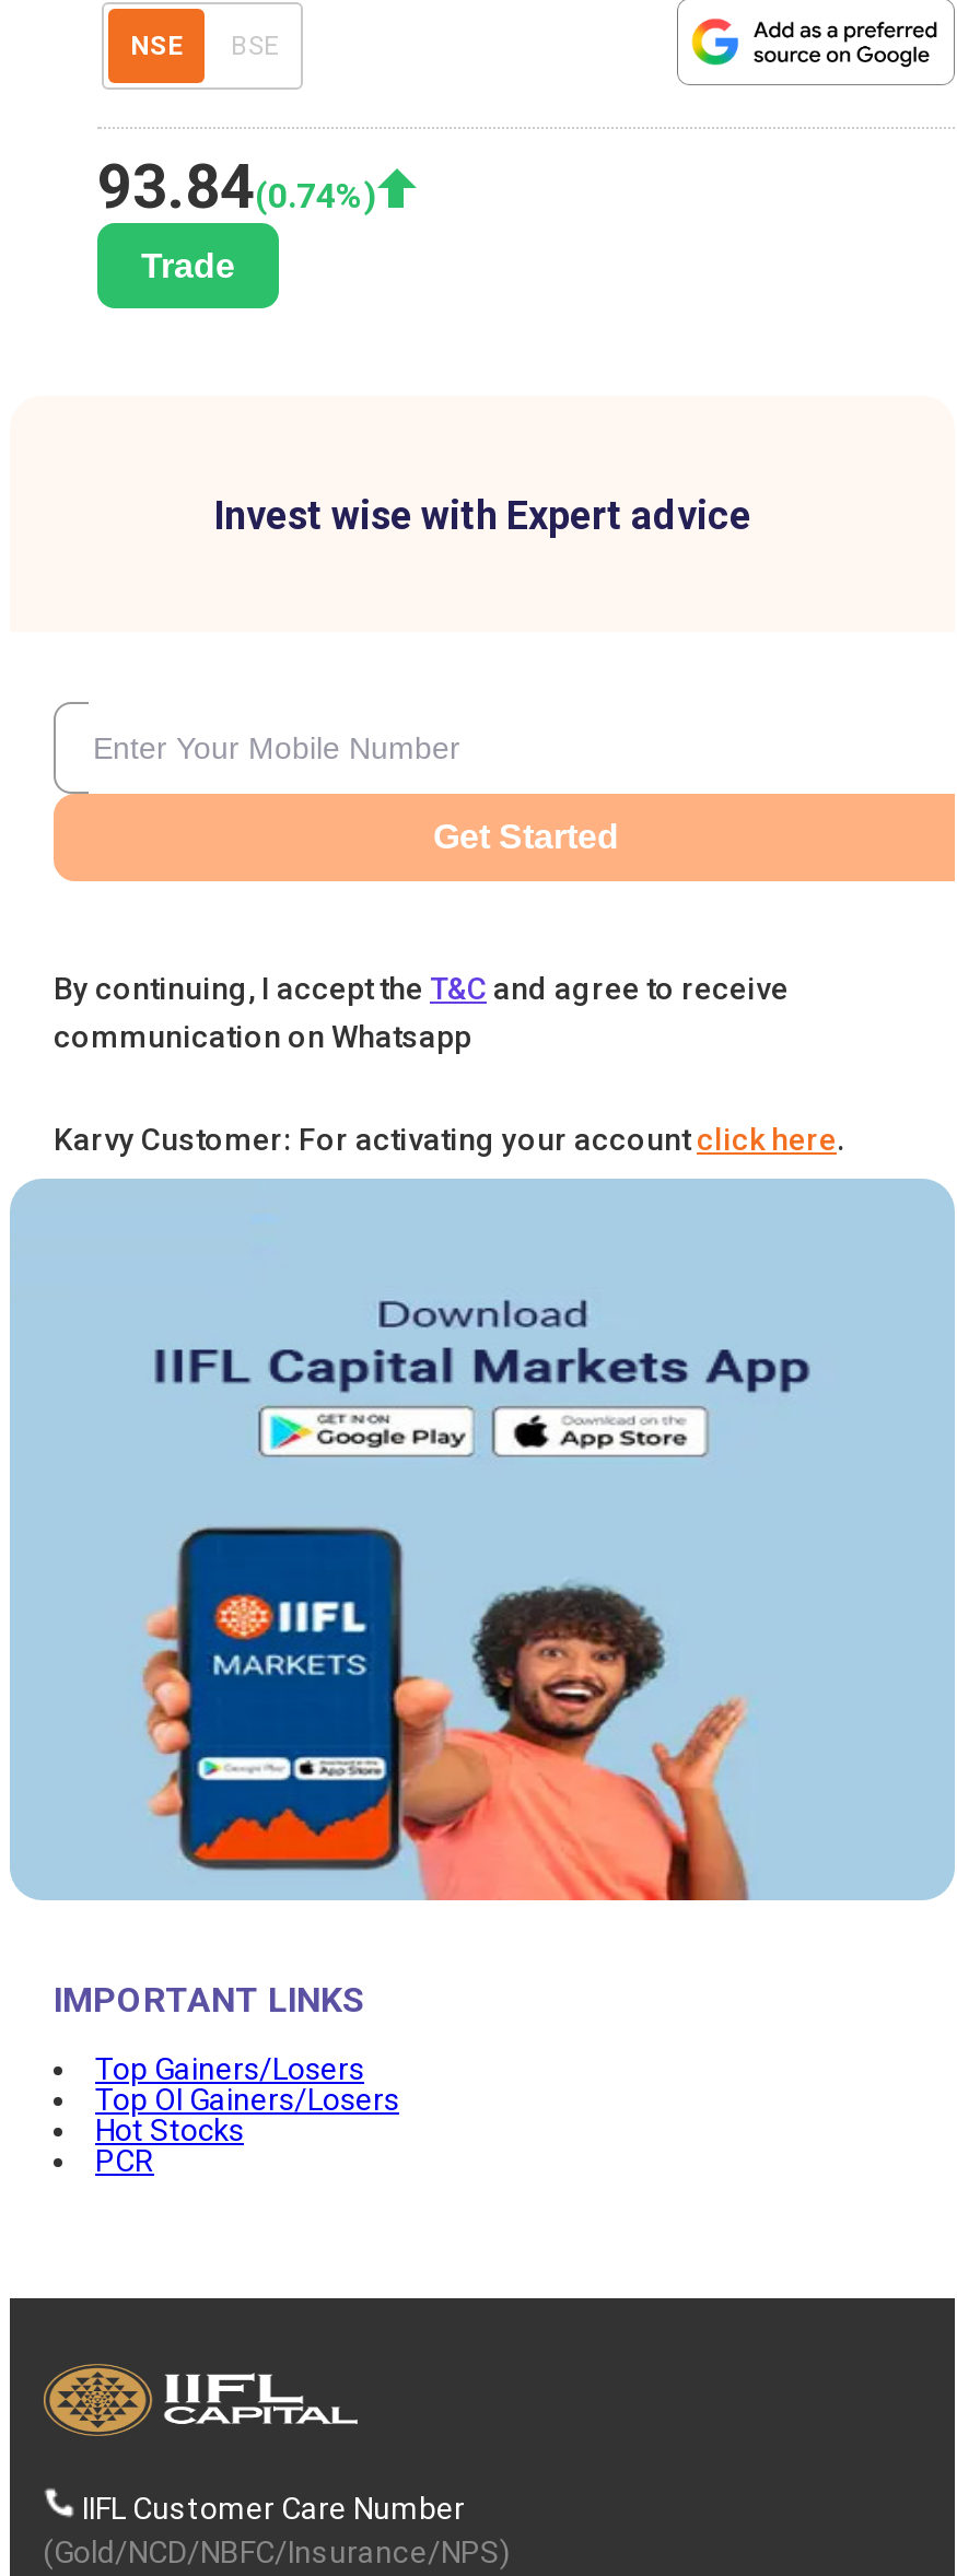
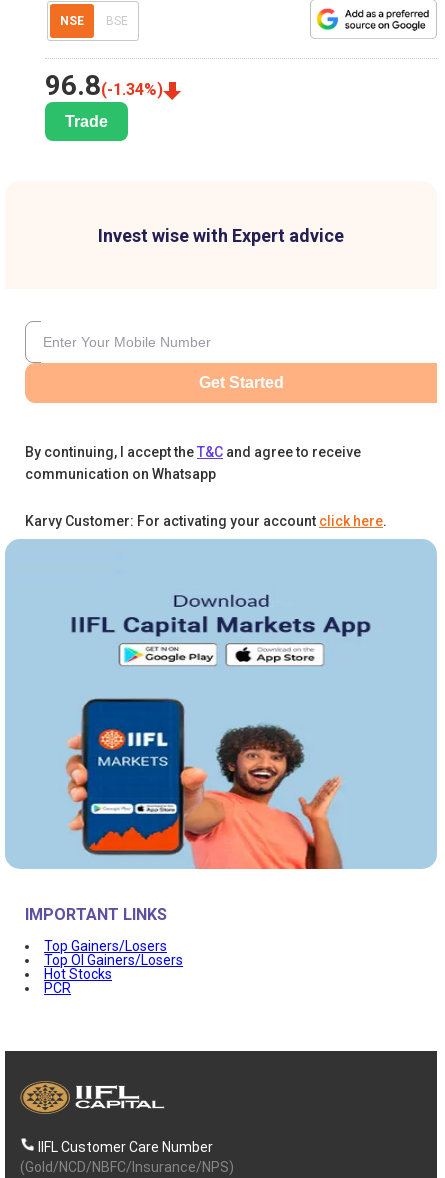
[97,152,377,224] 93.84(0.74%) -> [45,69,163,102] 96.8(-1.34%)

